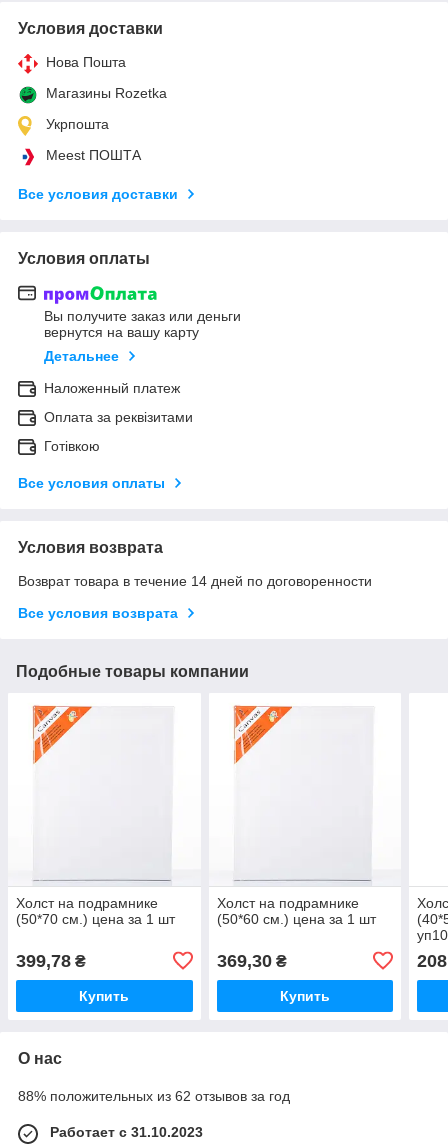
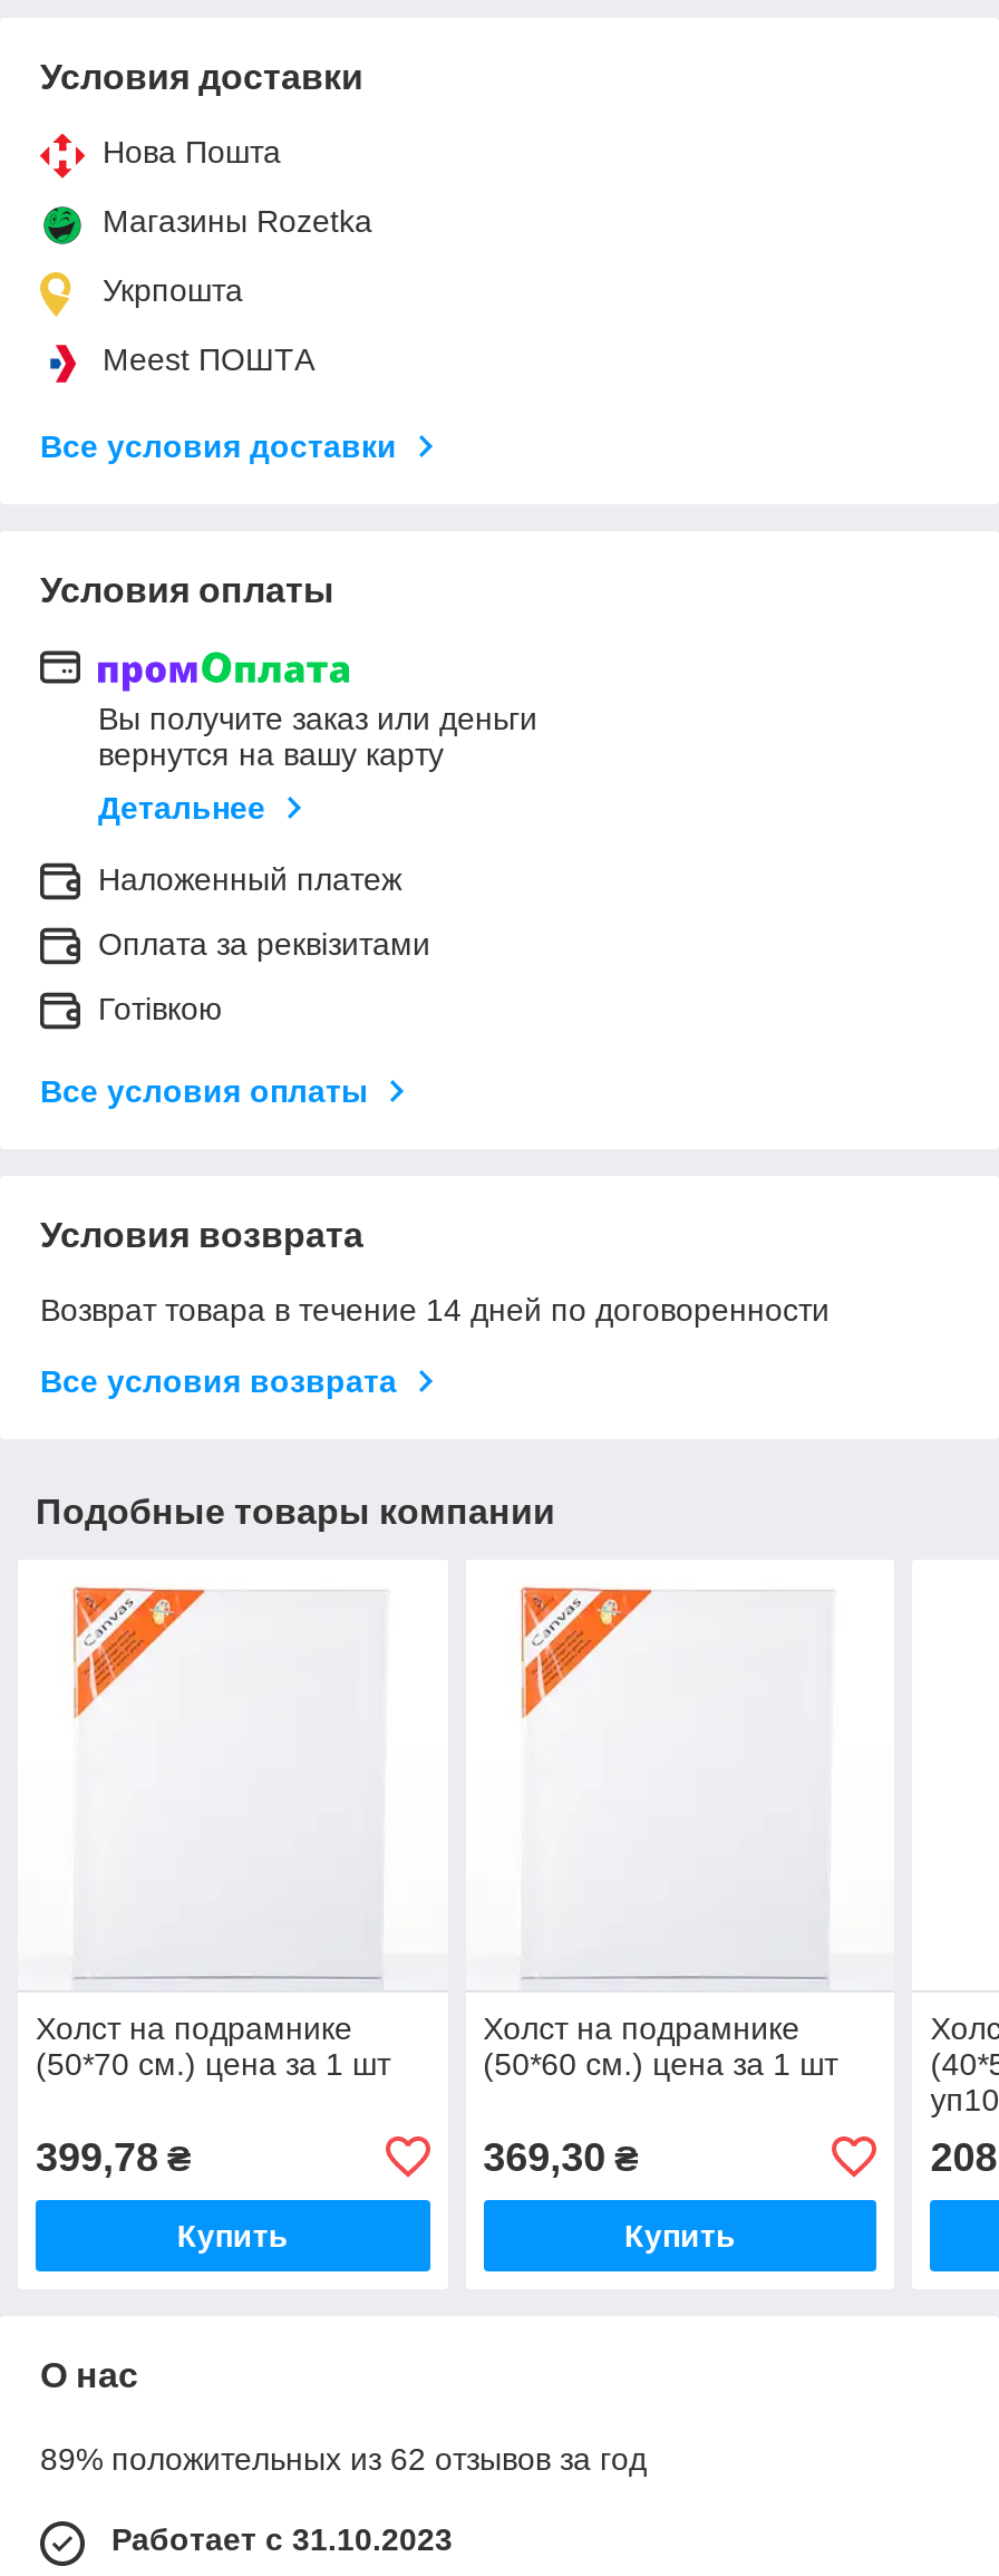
[18,1088,290,1104] 88% положительных из 62 отзывов за год -> [40,2441,647,2476] 89% положительных из 62 отзывов за год

